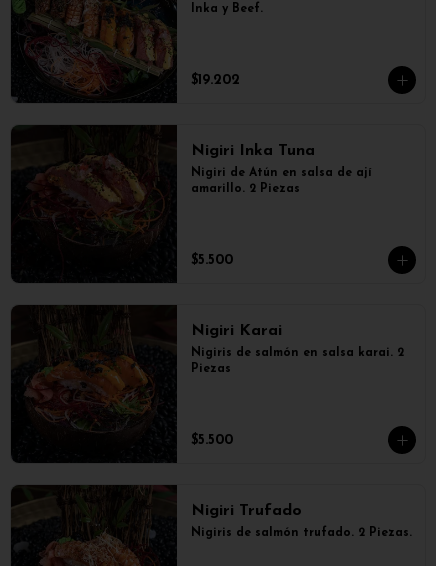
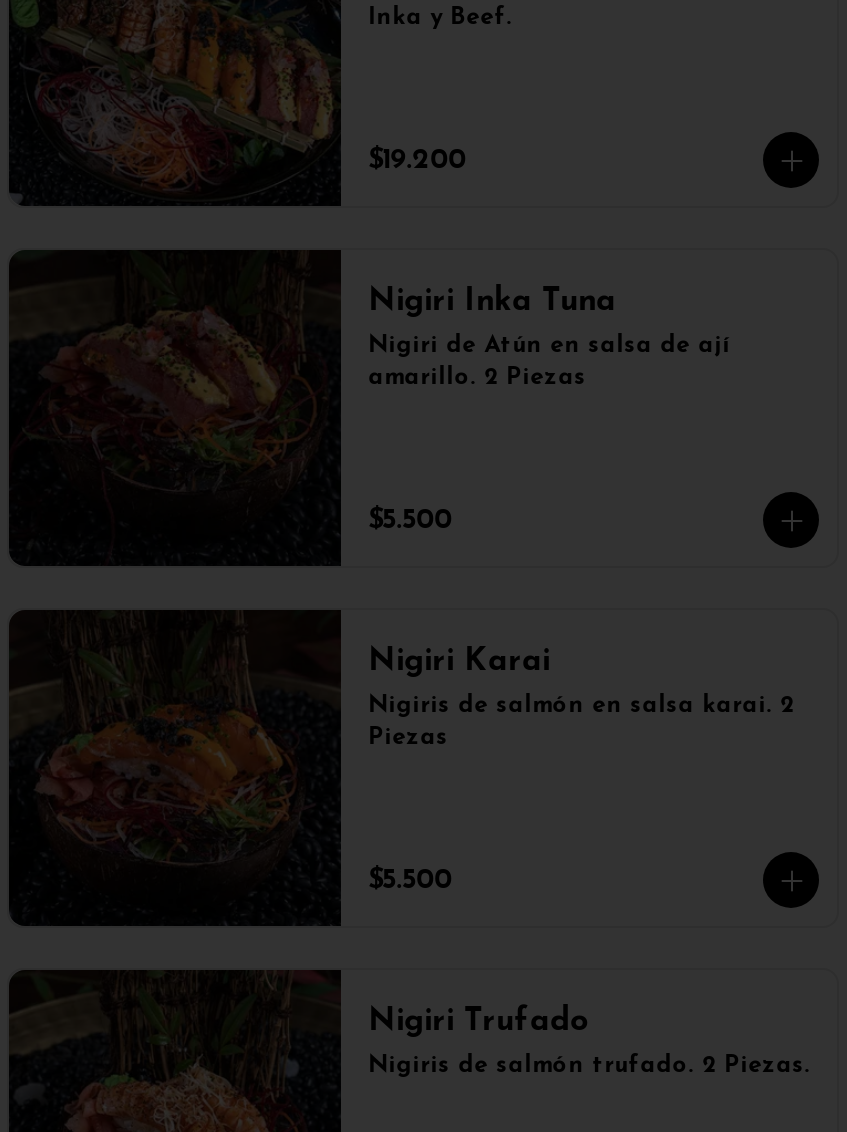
[191,73,240,88] $19.202 -> [368,146,466,176] $19.200

